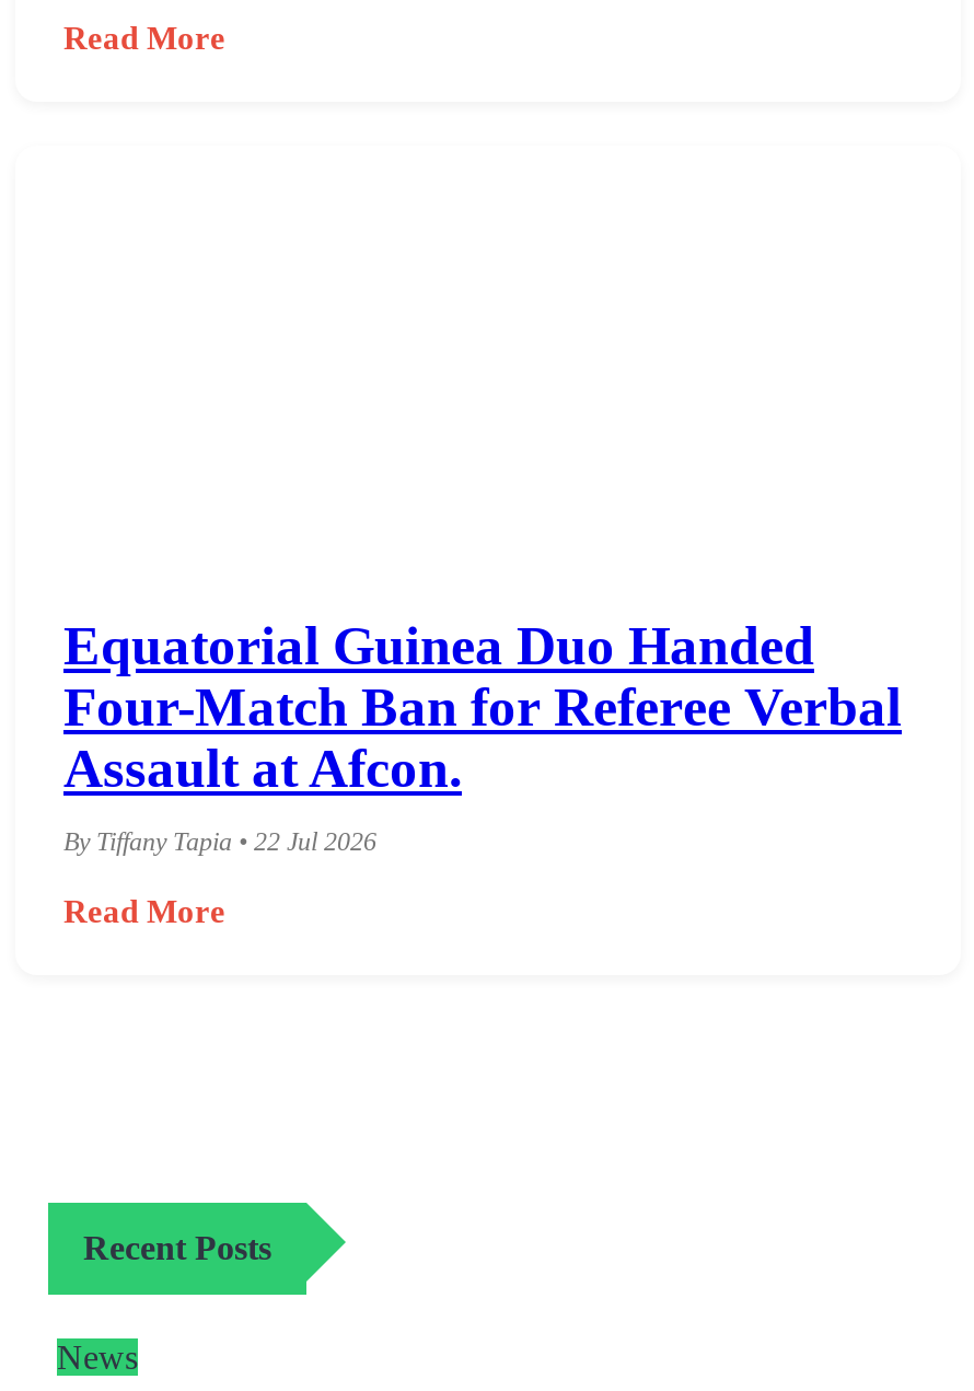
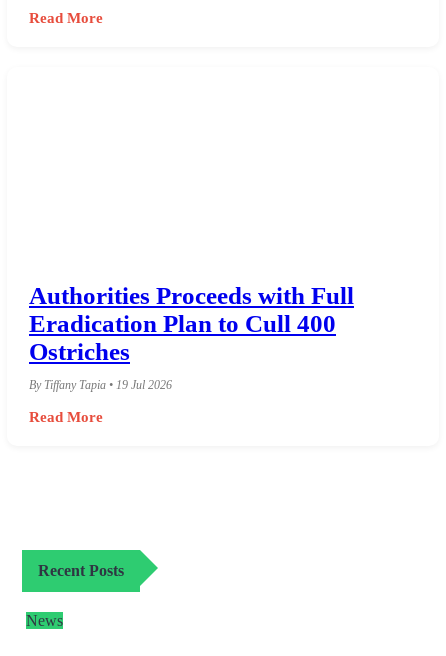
[63,615,902,797] Equatorial Guinea Duo Handed | Four-Match Ban for Referee Verbal | Assault at Afcon. -> [29,282,354,365] Authorities Proceeds with Full | Eradication Plan to Cull 400 | Ostriches
[63,825,376,856] By Tiffany Tapia • 22 Jul 2026 -> [29,378,172,392] By Tiffany Tapia • 19 Jul 2026

